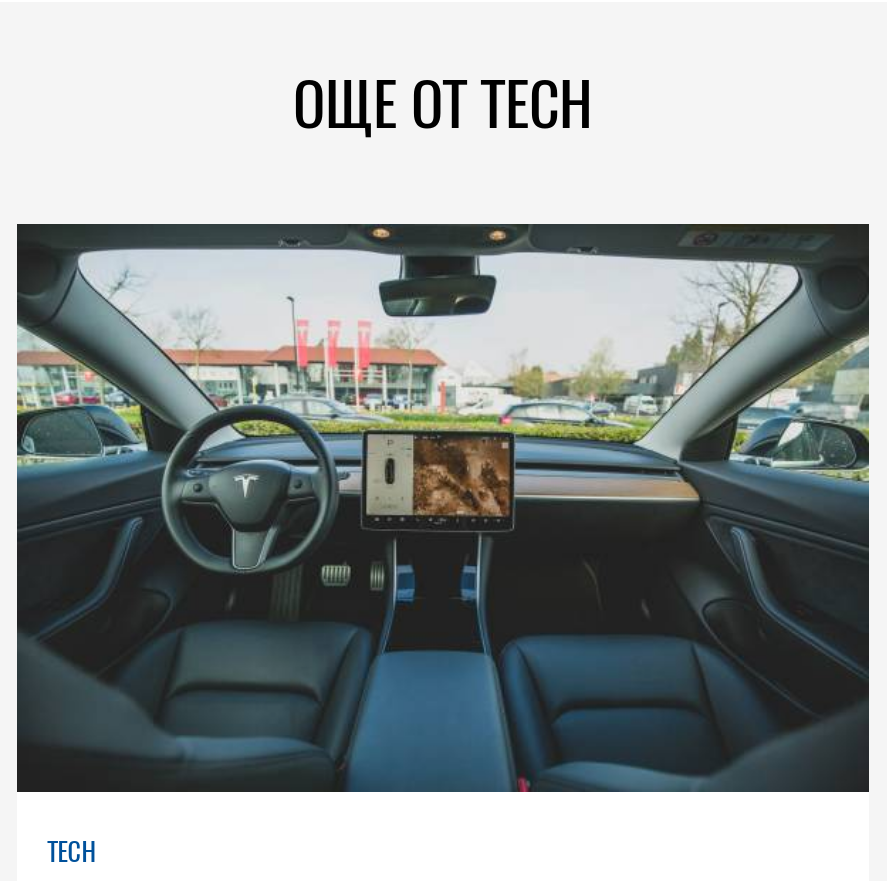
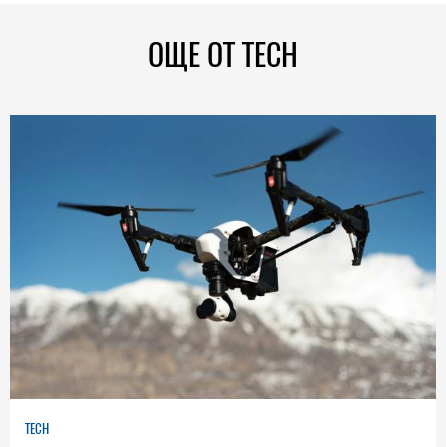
[15,221,871,795] [image] -> [9,114,437,400] [image]

